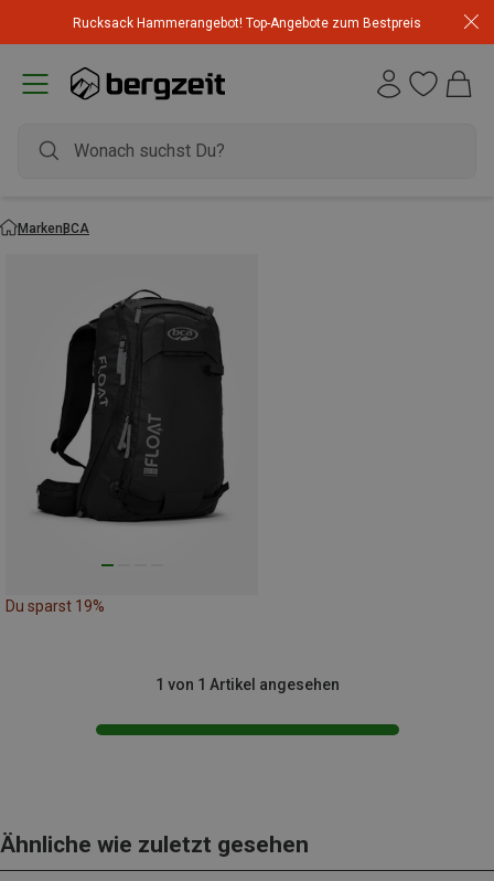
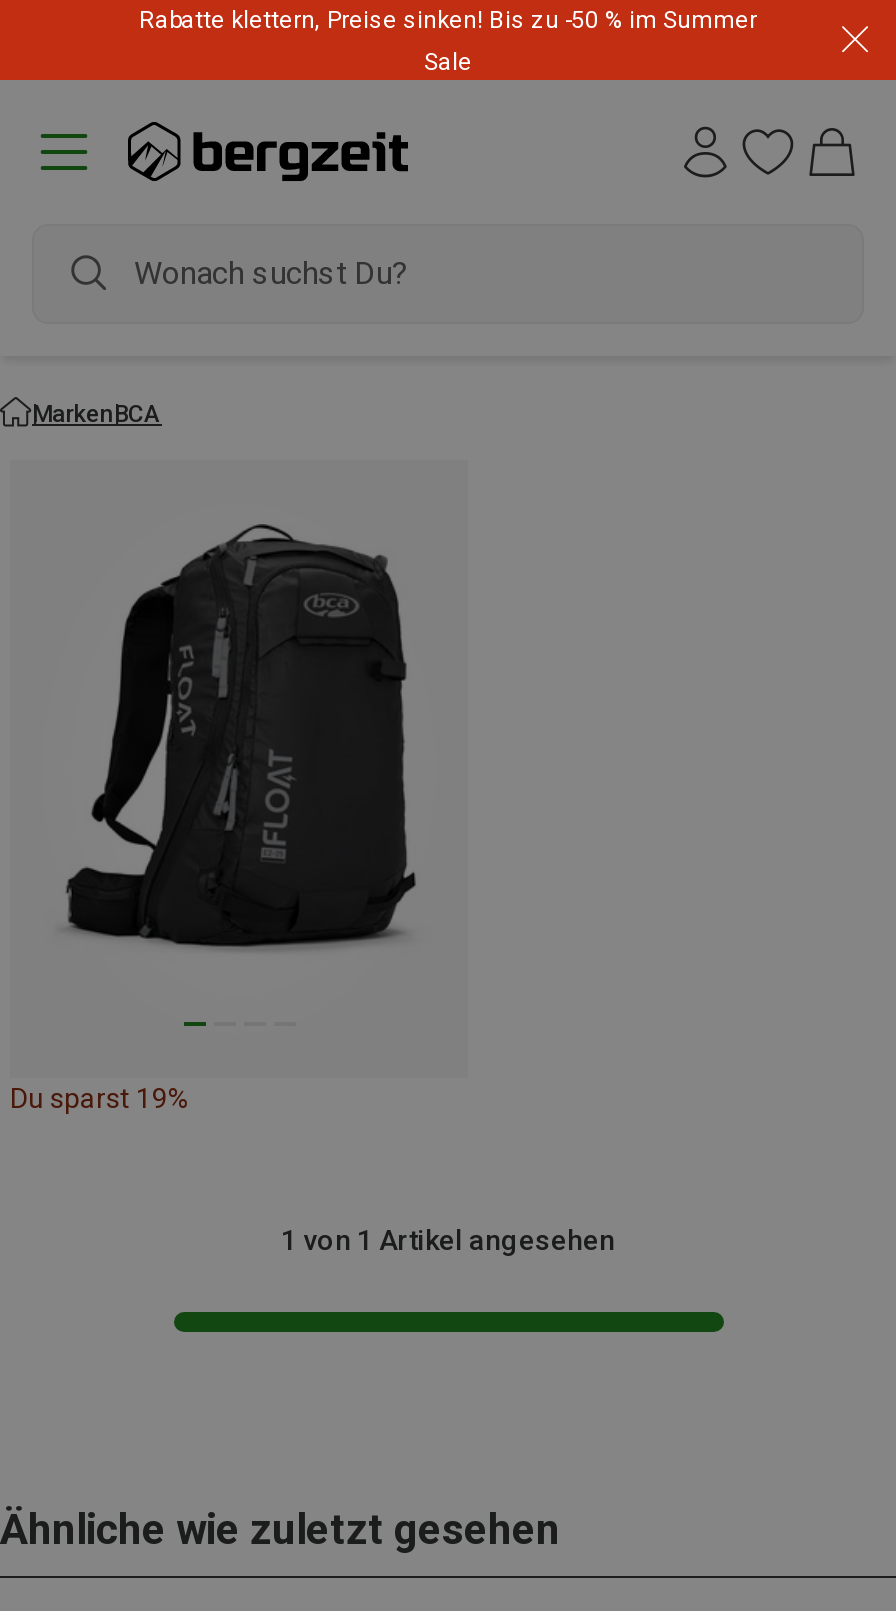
[73,15,421,30] Rucksack Hammerangebot! Top-Angebote zum Bestpreis -> [139,6,757,76] Rabatte klettern, Preise sinken! Bis zu -50 % im Summer | Sale

